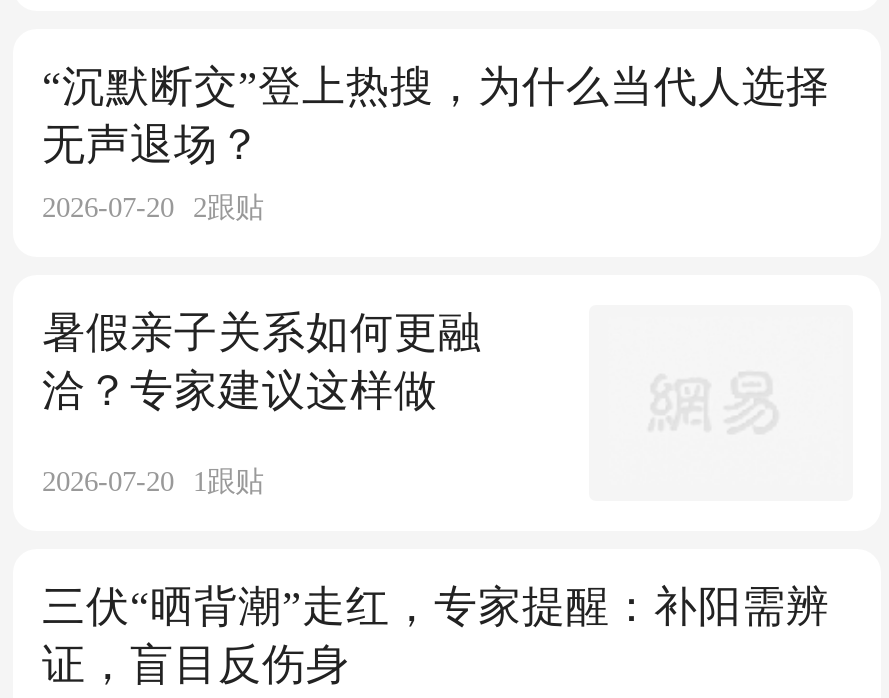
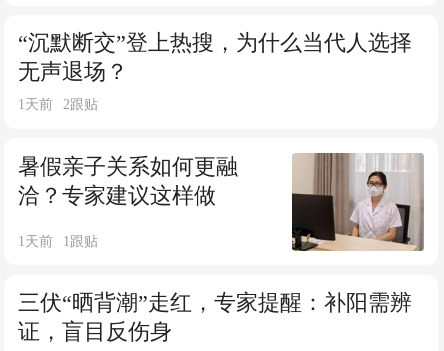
none -> [291,152,425,252] [image]
[42,192,263,224] 2026-07-20 2跟贴 -> [18,96,98,112] 1天前 2跟贴
[42,465,263,497] 2026-07-20 1跟贴 -> [18,233,98,249] 1天前 1跟贴

